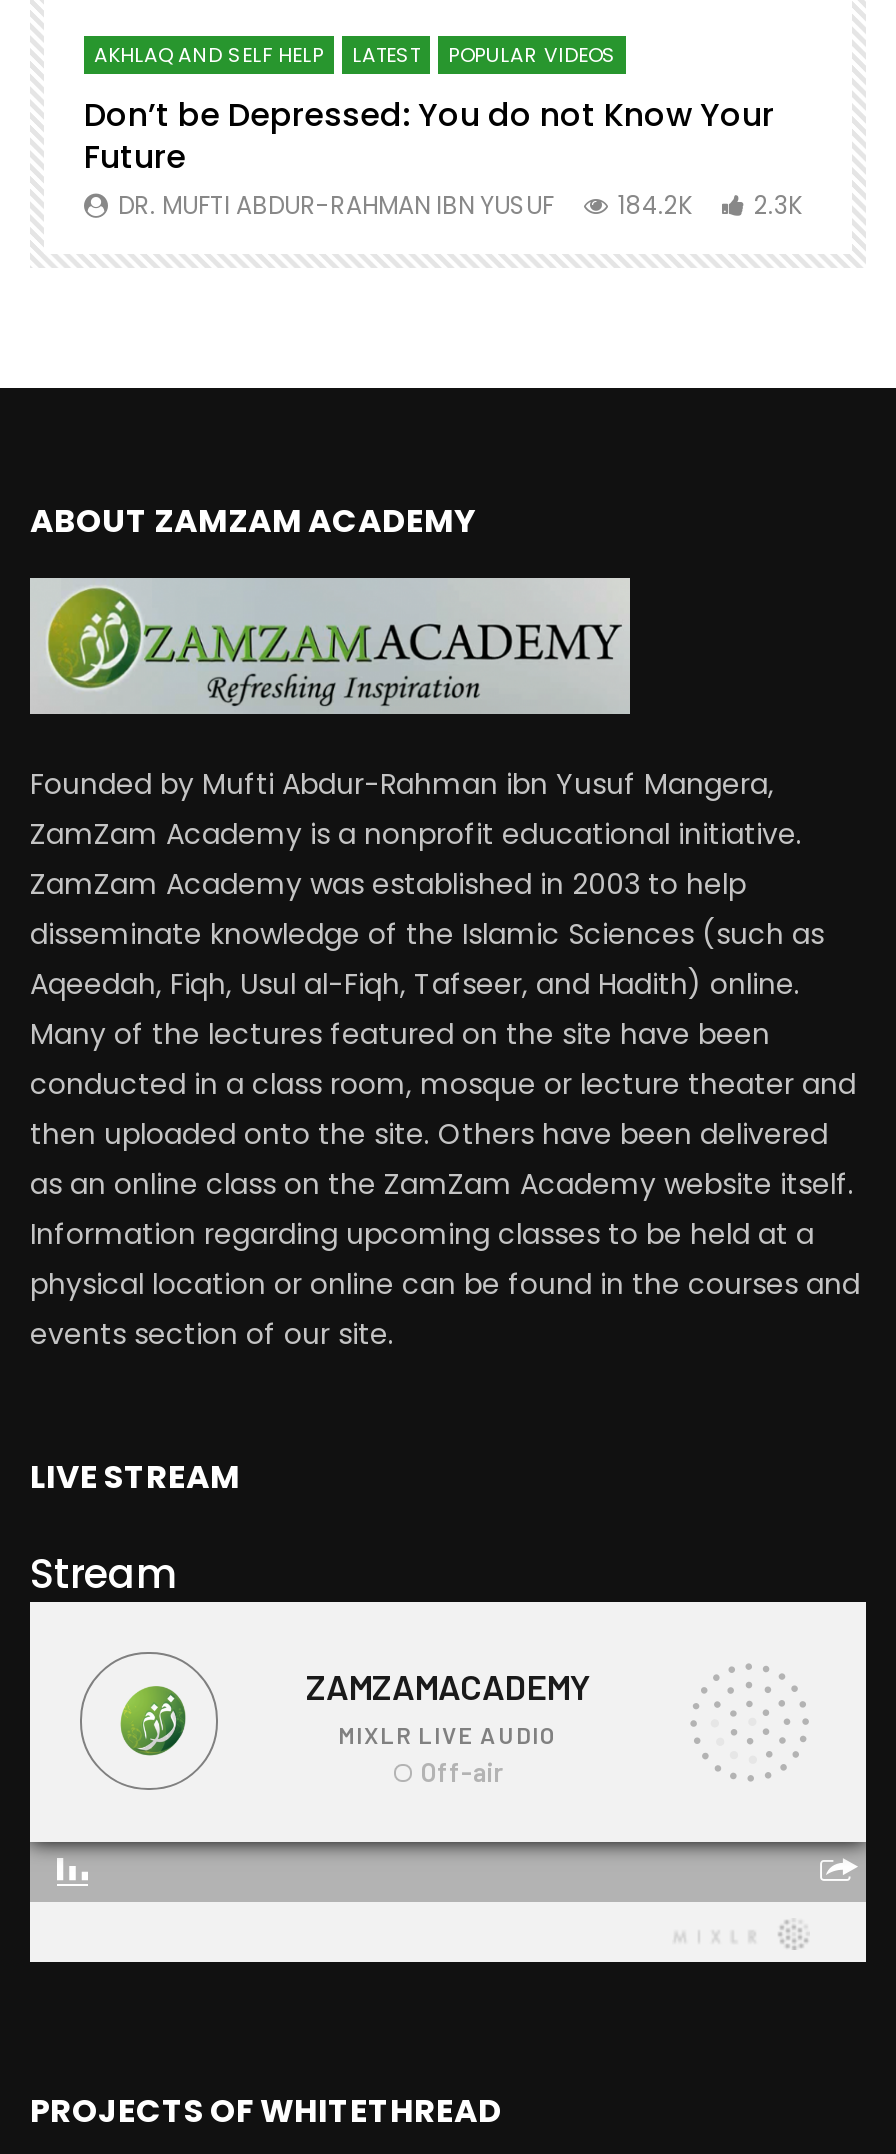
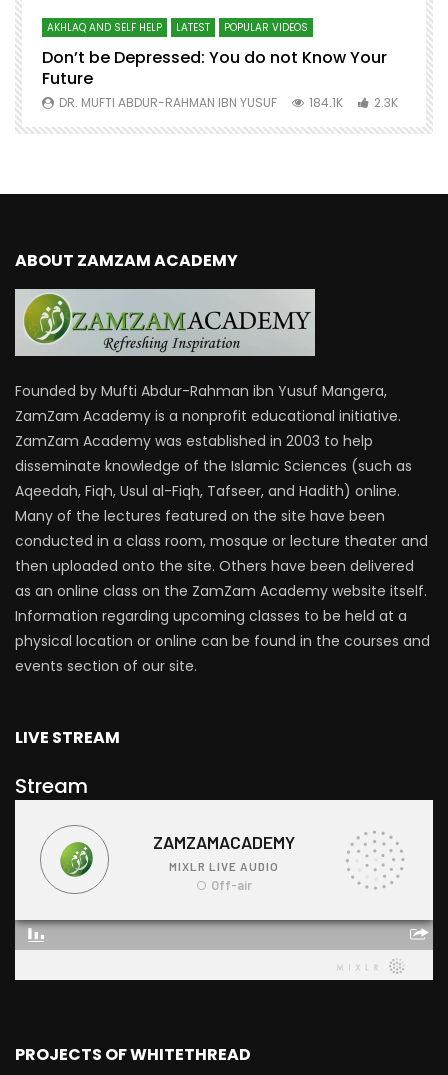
[118,188,802,222] DR. MUFTI ABDUR-RAHMAN IBN YUSUF 184.2K 2.3K -> [59,94,398,111] DR. MUFTI ABDUR-RAHMAN IBN YUSUF 184.1K 2.3K

